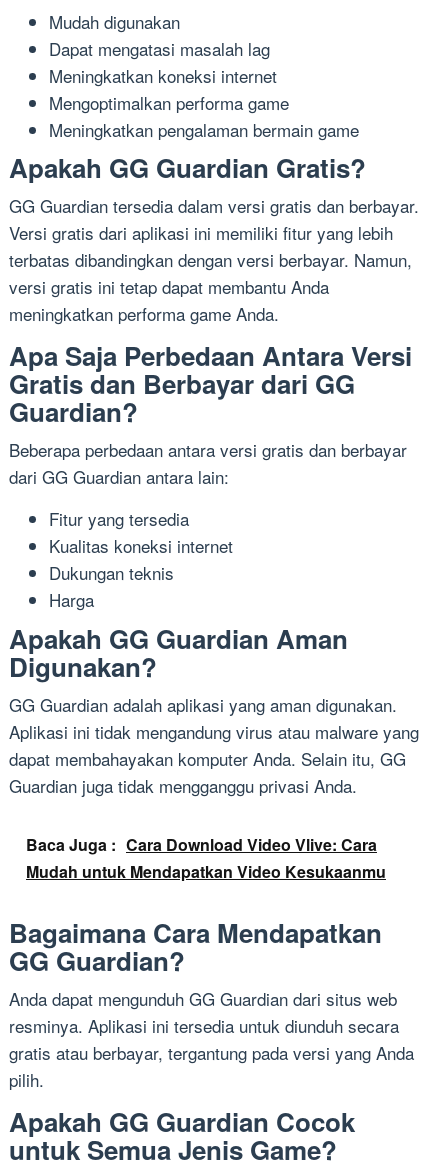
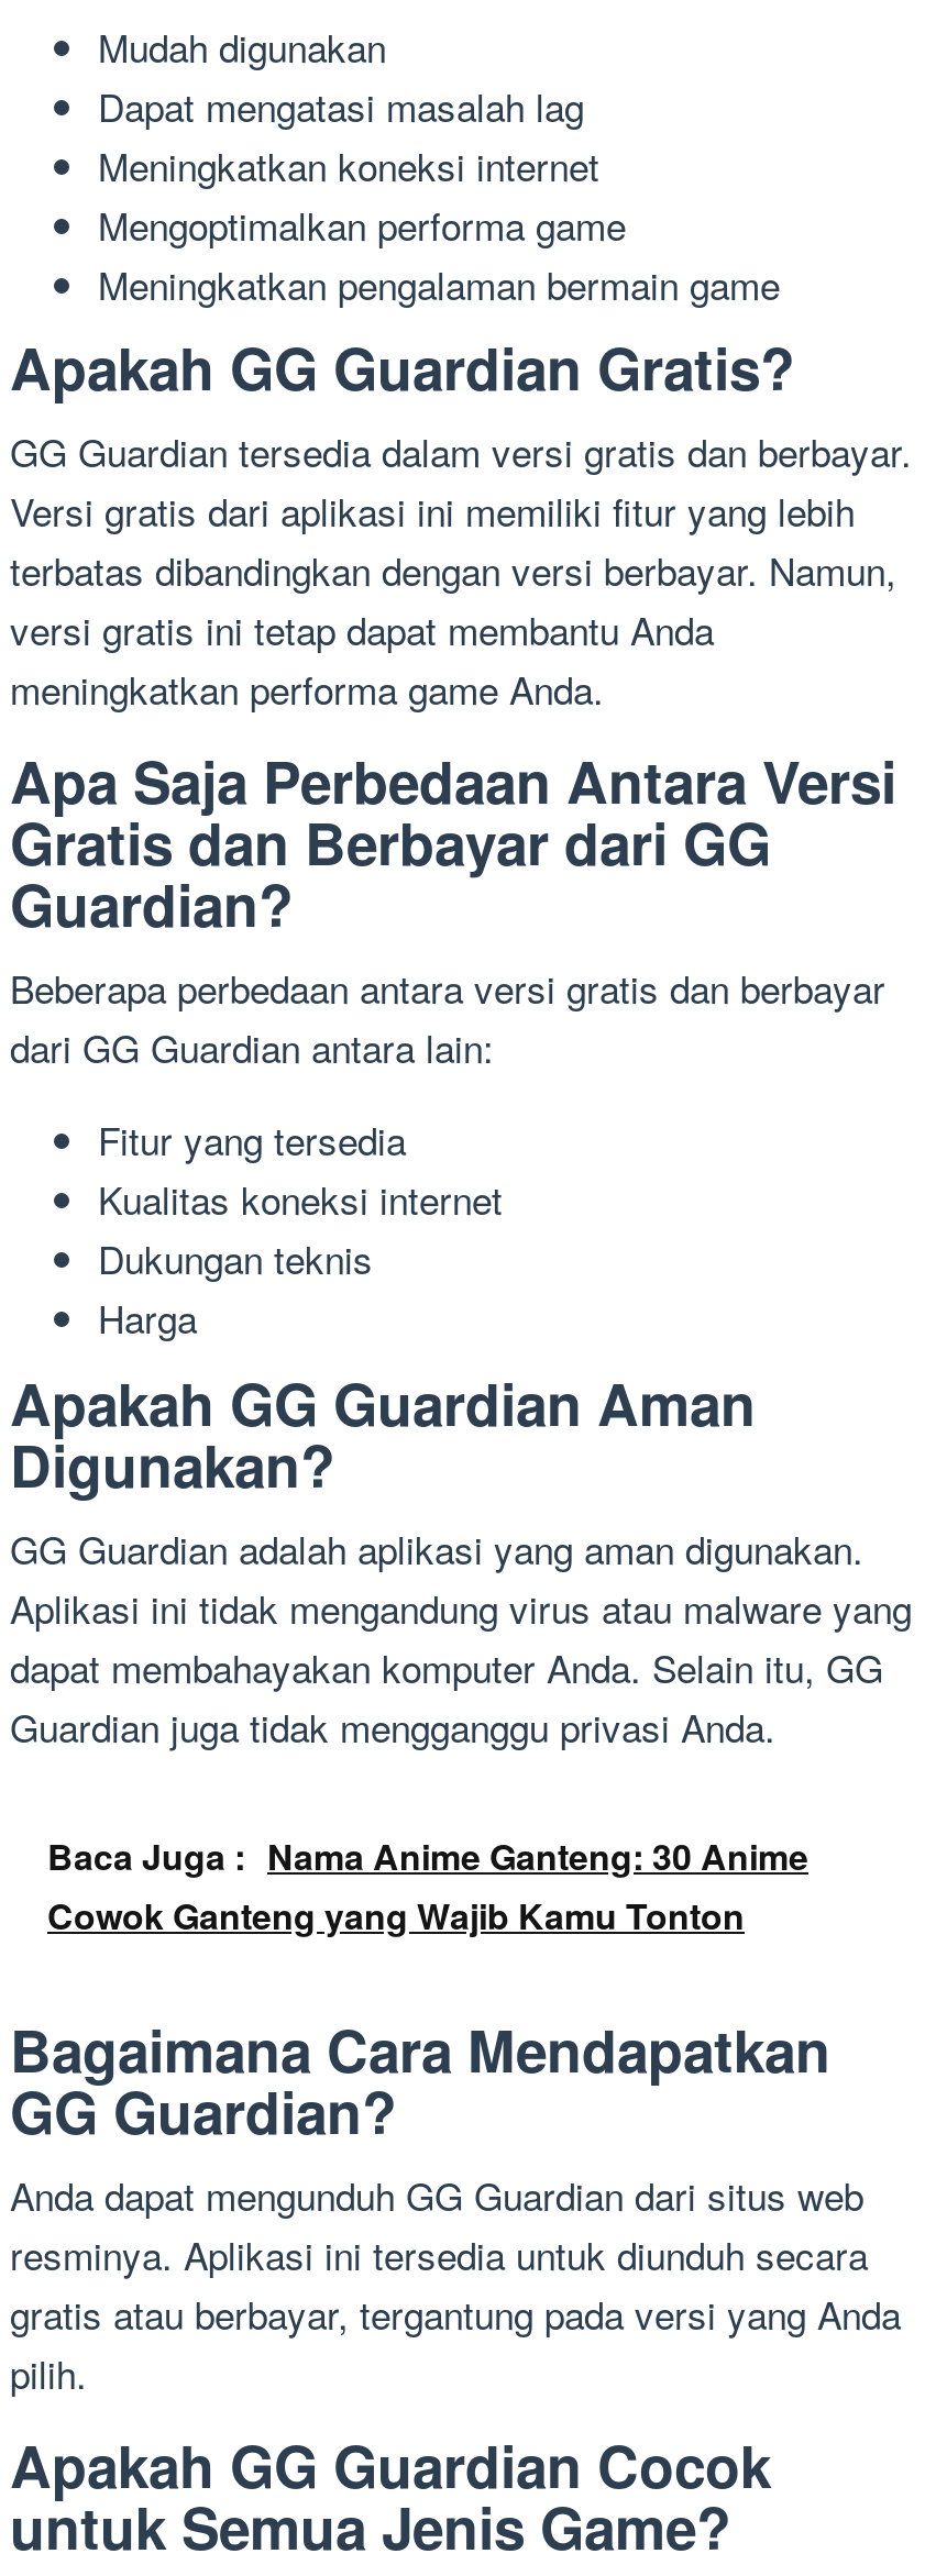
[26,832,386,882] Baca Juga : Cara Download Video Vlive: Cara | Mudah untuk Mendapatkan Video Kesukaanmu -> [47,1829,808,1939] Baca Juga : Nama Anime Ganteng: 30 Anime | Cowok Ganteng yang Wajib Kamu Tonton

